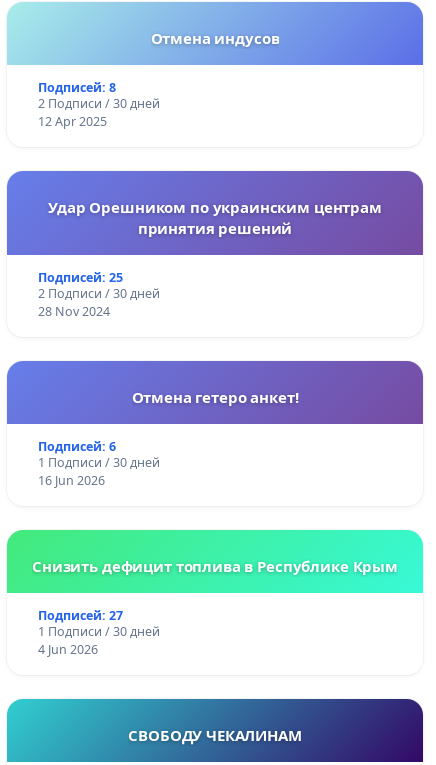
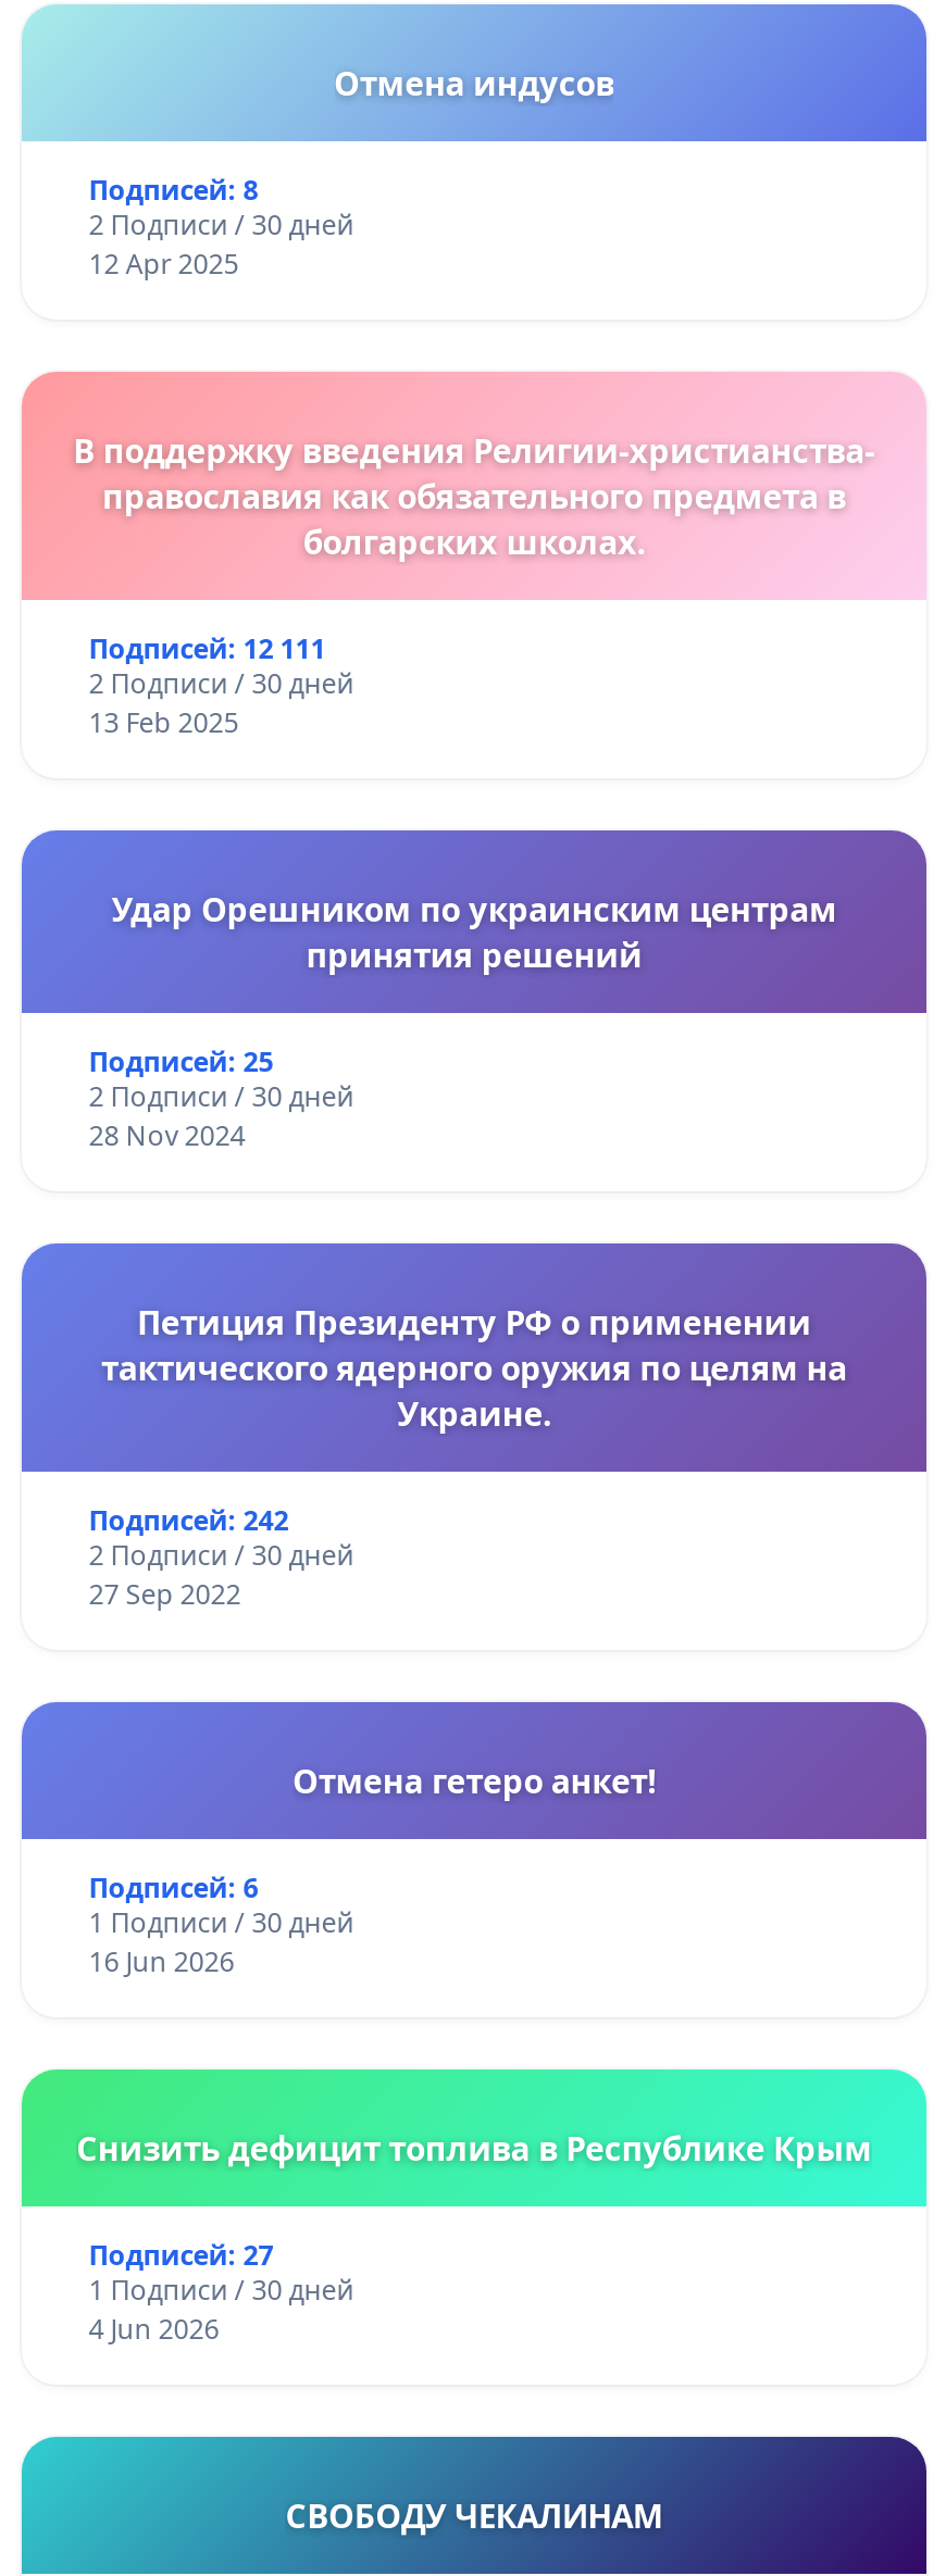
none -> [20,370,926,740] [image] | В поддержку введения Религии-христианства- | православия как обязательного предмета в | болгарских школах. | Подписей: 12 111 | 2 Подписи / 30 дней | 13 Feb 2025
none -> [89,1299,847,1612] Петиция Президенту РФ о применении | тактического ядерного оружия по целям на | Украине. | Подписей: 242 | 2 Подписи / 30 дней | 27 Sep 2022

